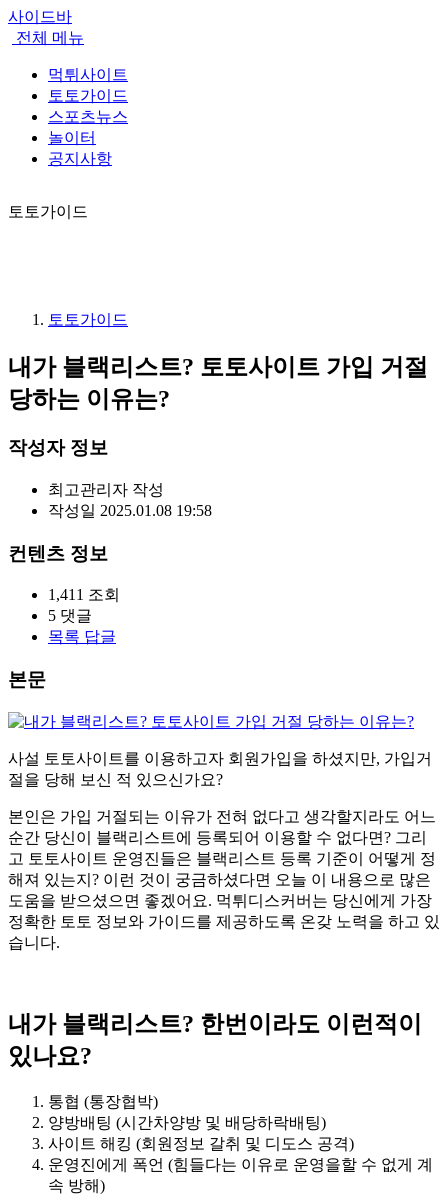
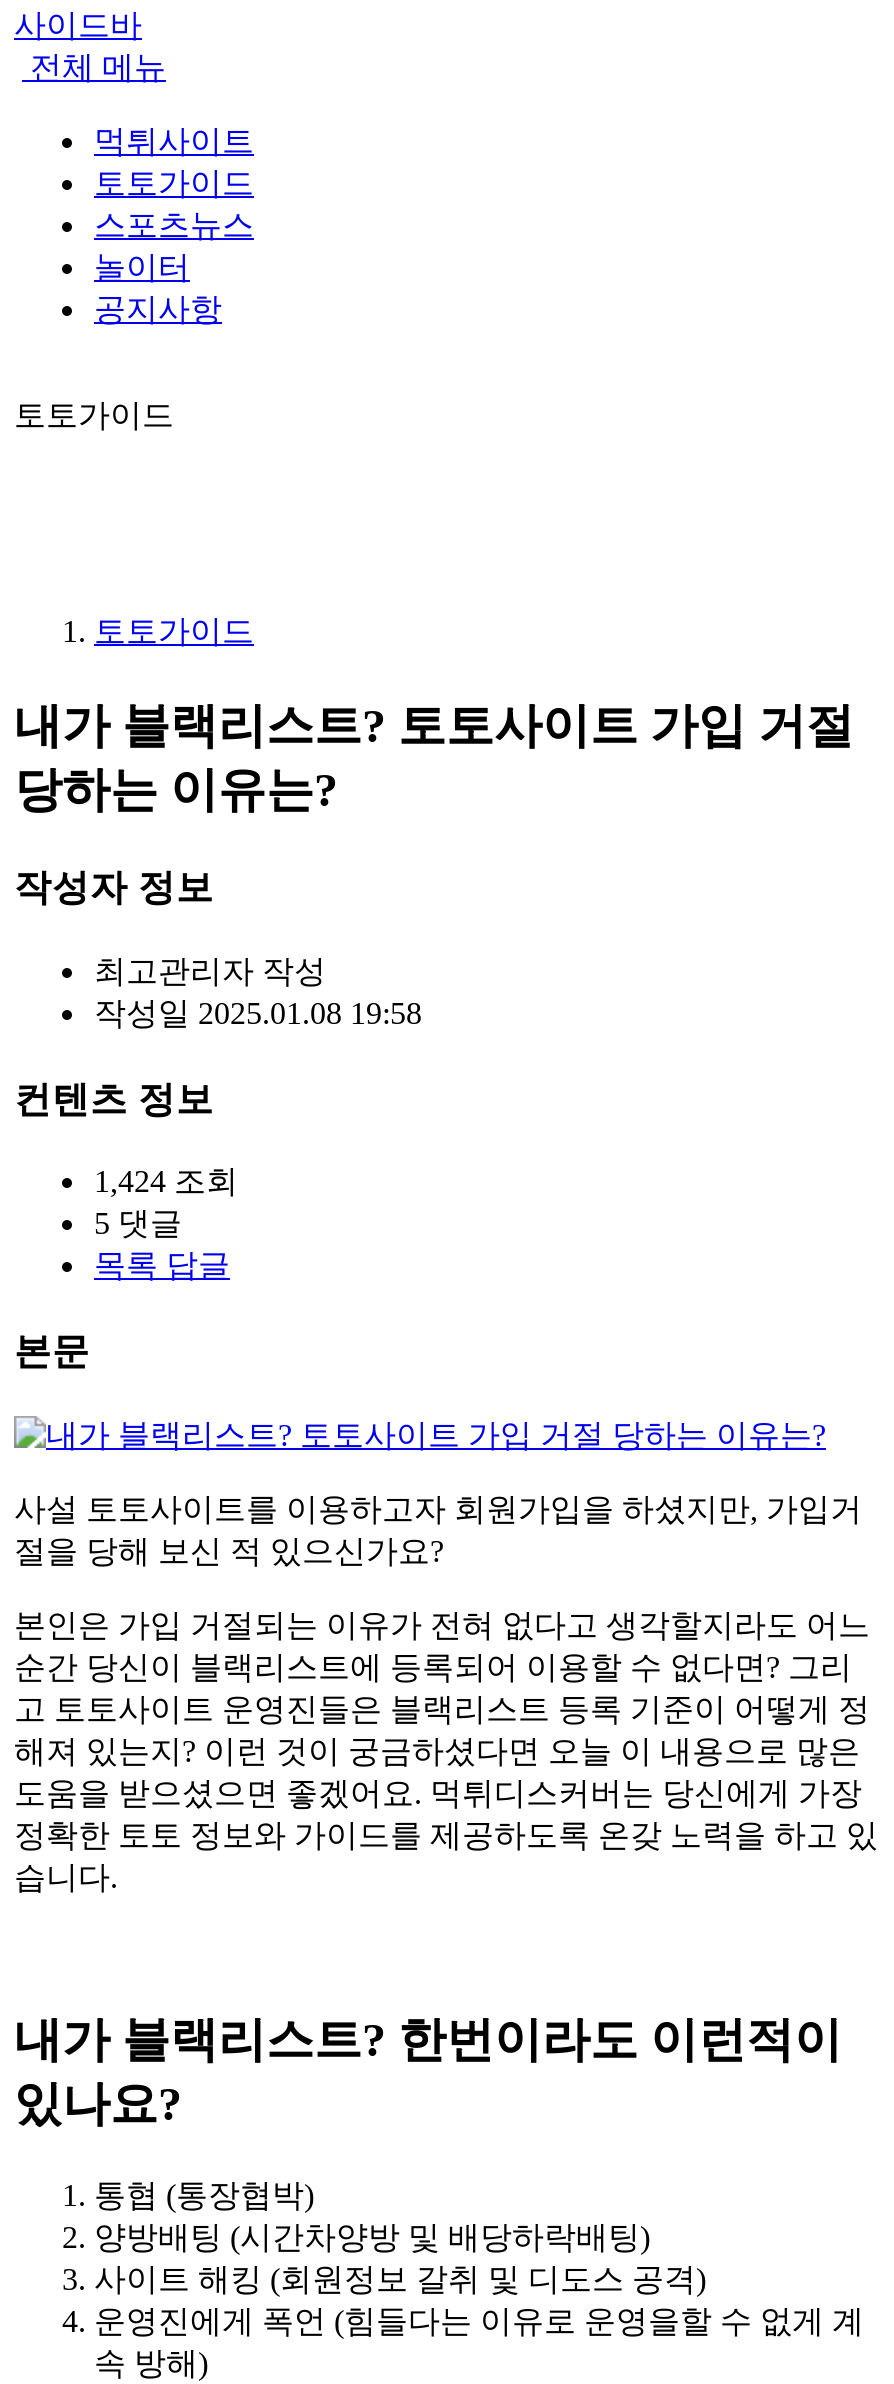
[48,586,120,603] 1,411 조회 -> [94,1165,238,1199] 1,424 조회

